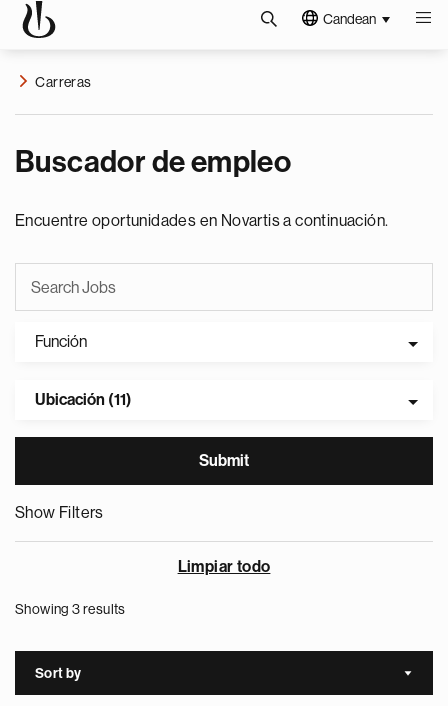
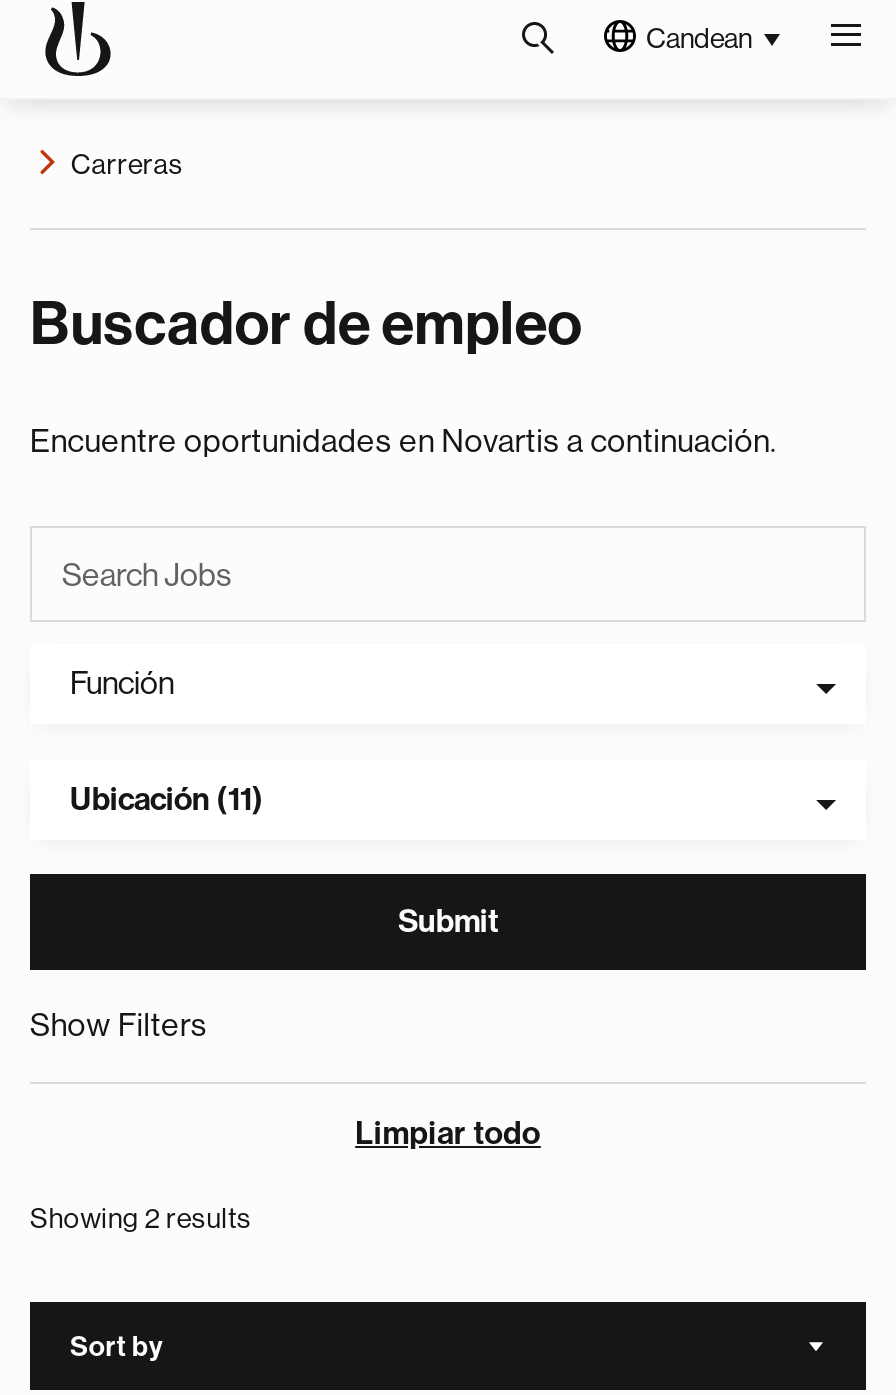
[15,602,126,616] Showing 3 results -> [30,1204,252,1232] Showing 2 results

